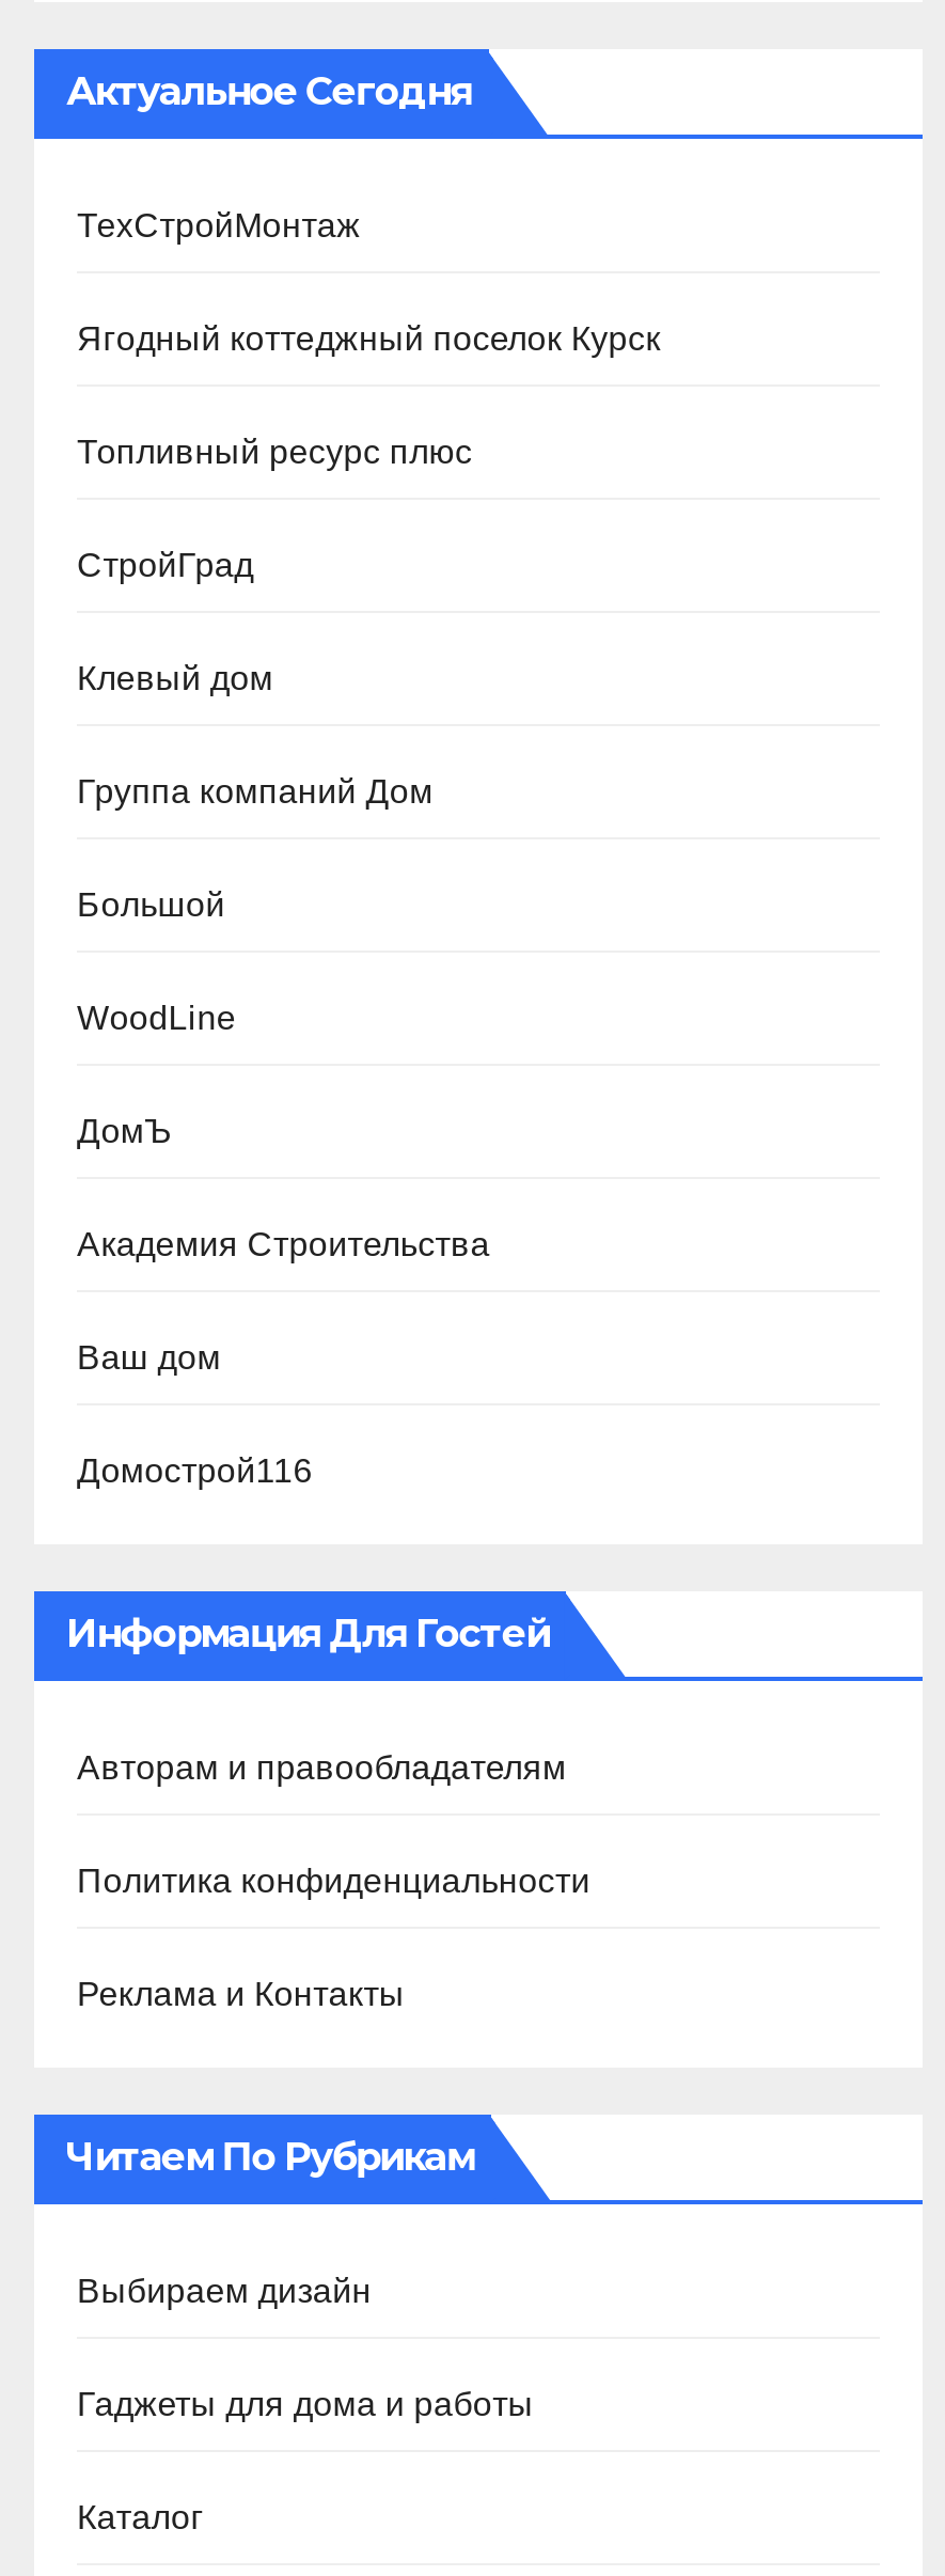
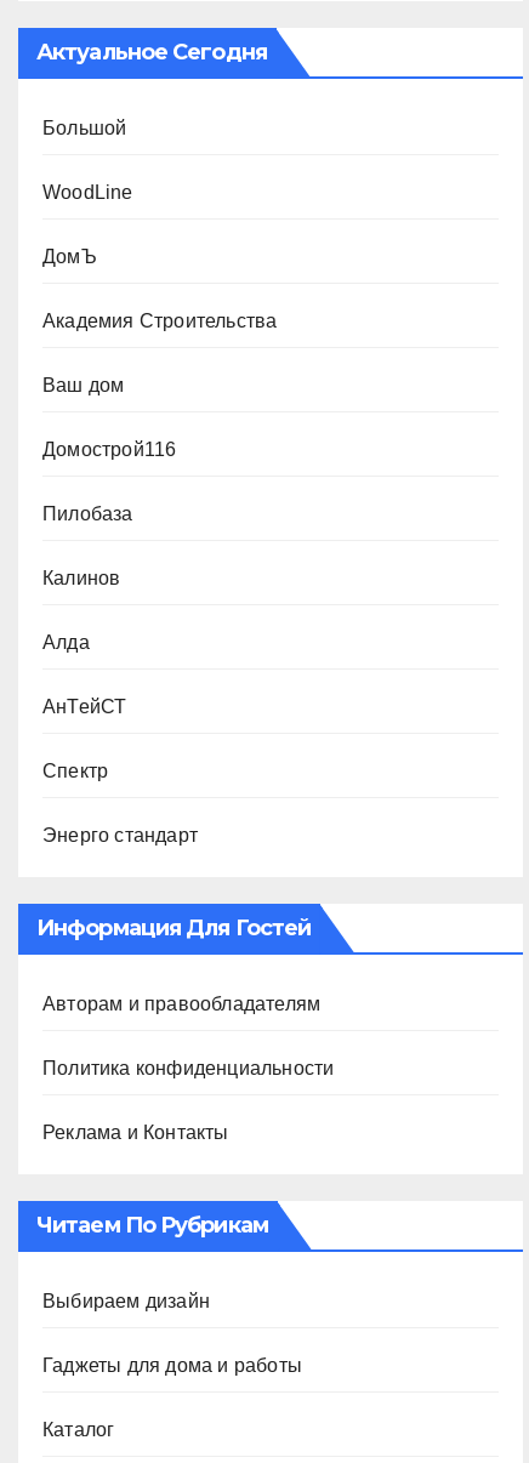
[77,207,661,810] ТехСтройМонтаж | Ягодный коттеджный поселок Курск | Топливный ресурс плюс | СтройГрад | Клевый дом | Группа компаний Дом -> none
moved [77,887,490,1489] -> [42,118,277,460]: Большой | WoodLine | ДомЪ | Академия Строительства | Ваш дом | Домострой116
none -> [42,504,198,846] Пилобаза | Калинов | Алда | АнТейСТ | Спектр | Энерго стандарт

